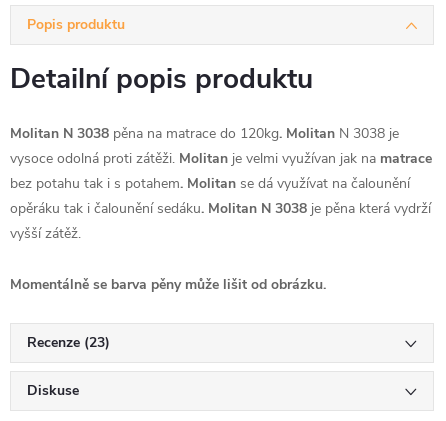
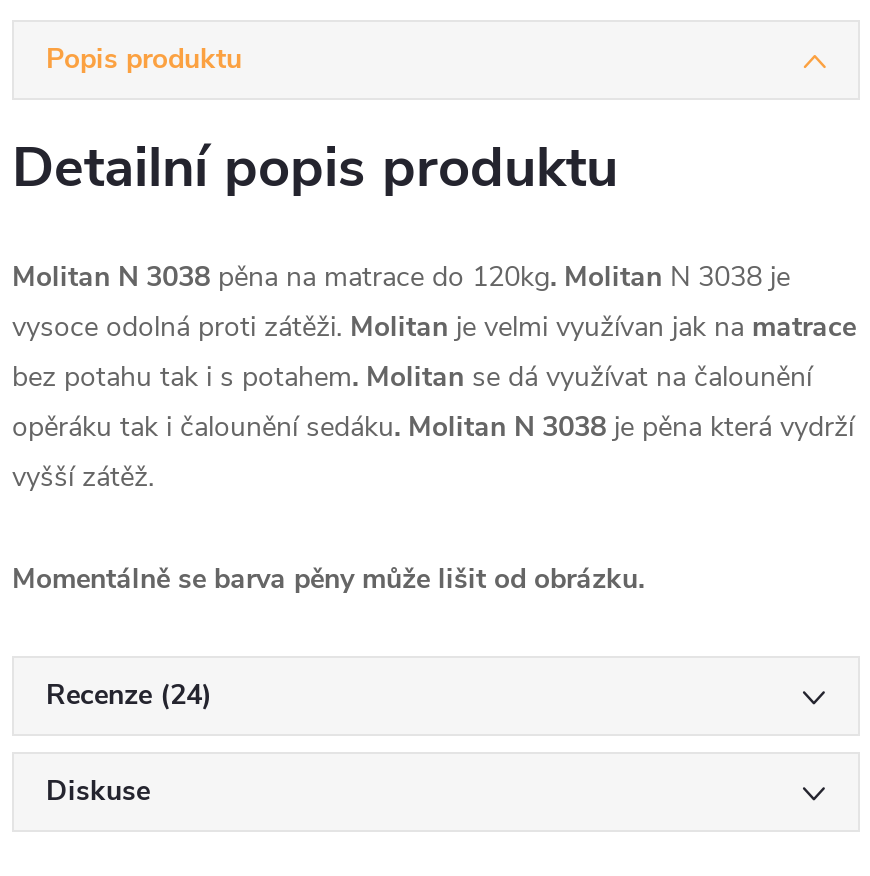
[27,333,110,352] Recenze (23) -> [46,676,212,714] Recenze (24)

